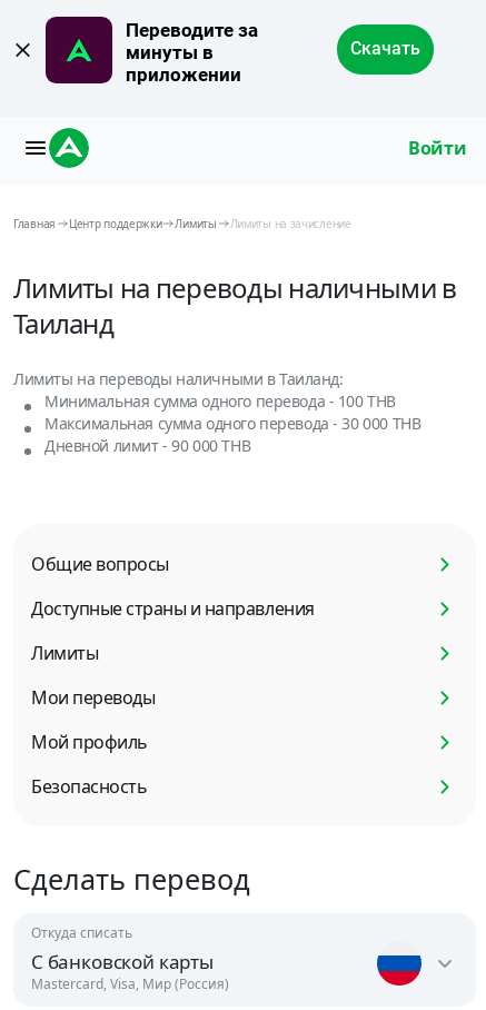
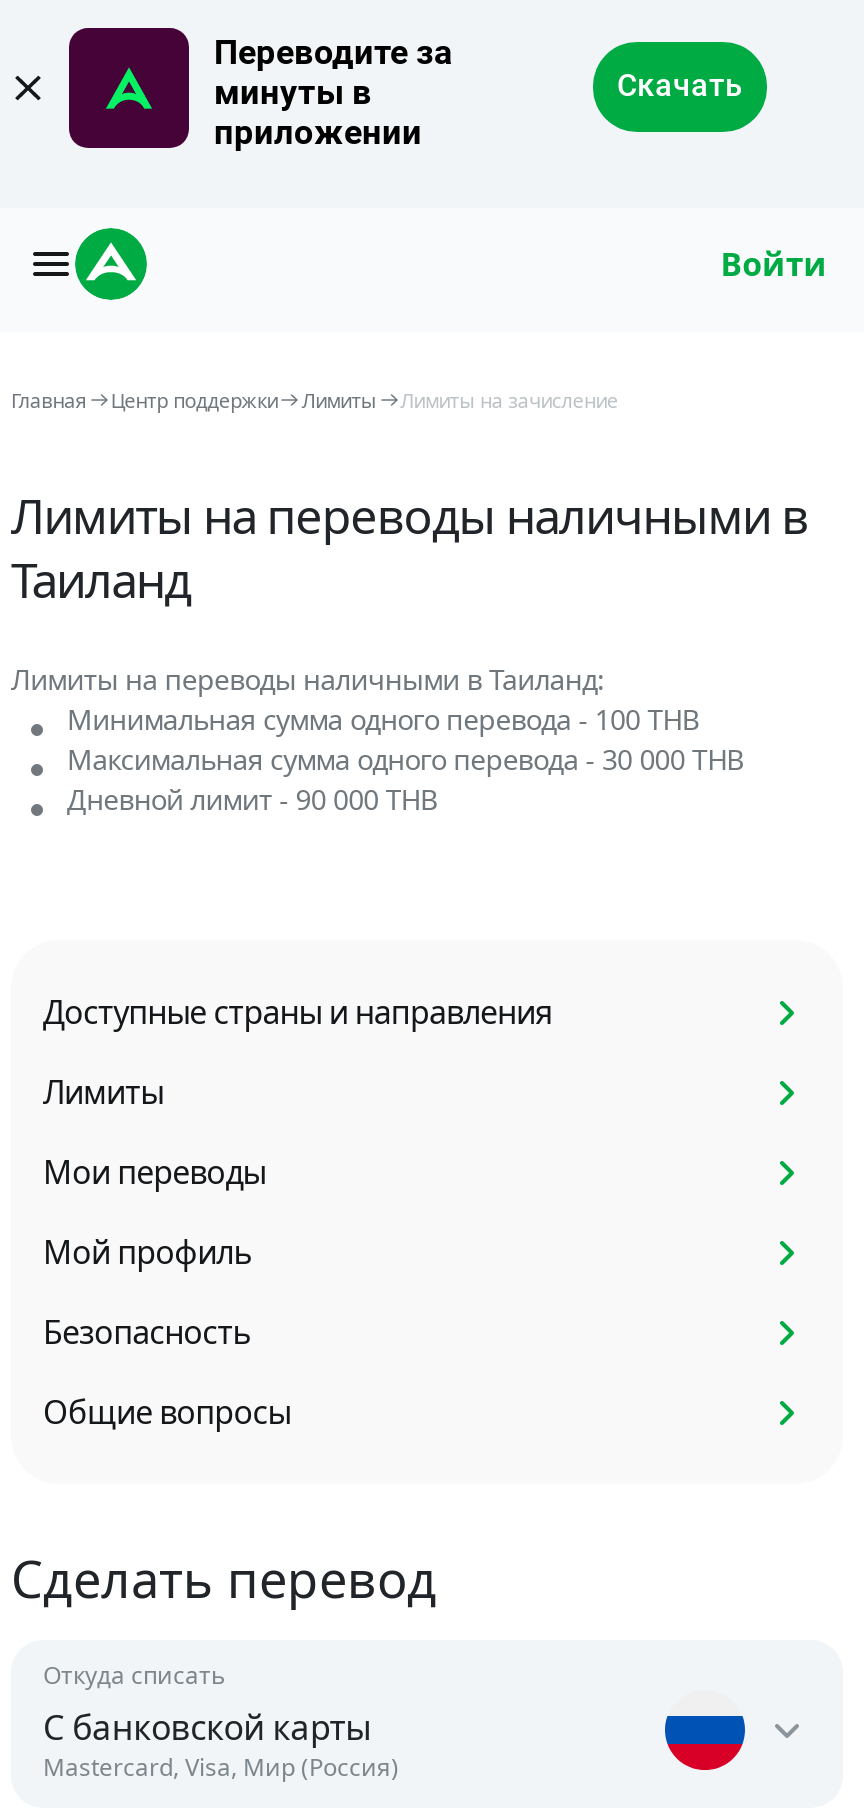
moved [31,552,169,576] -> [43,1390,291,1434]: Общие вопросы
moved [31,596,314,799] -> [43,990,552,1354]: Доступные страны и направления | Лимиты | Мои переводы | Мой профиль | Безопасность

